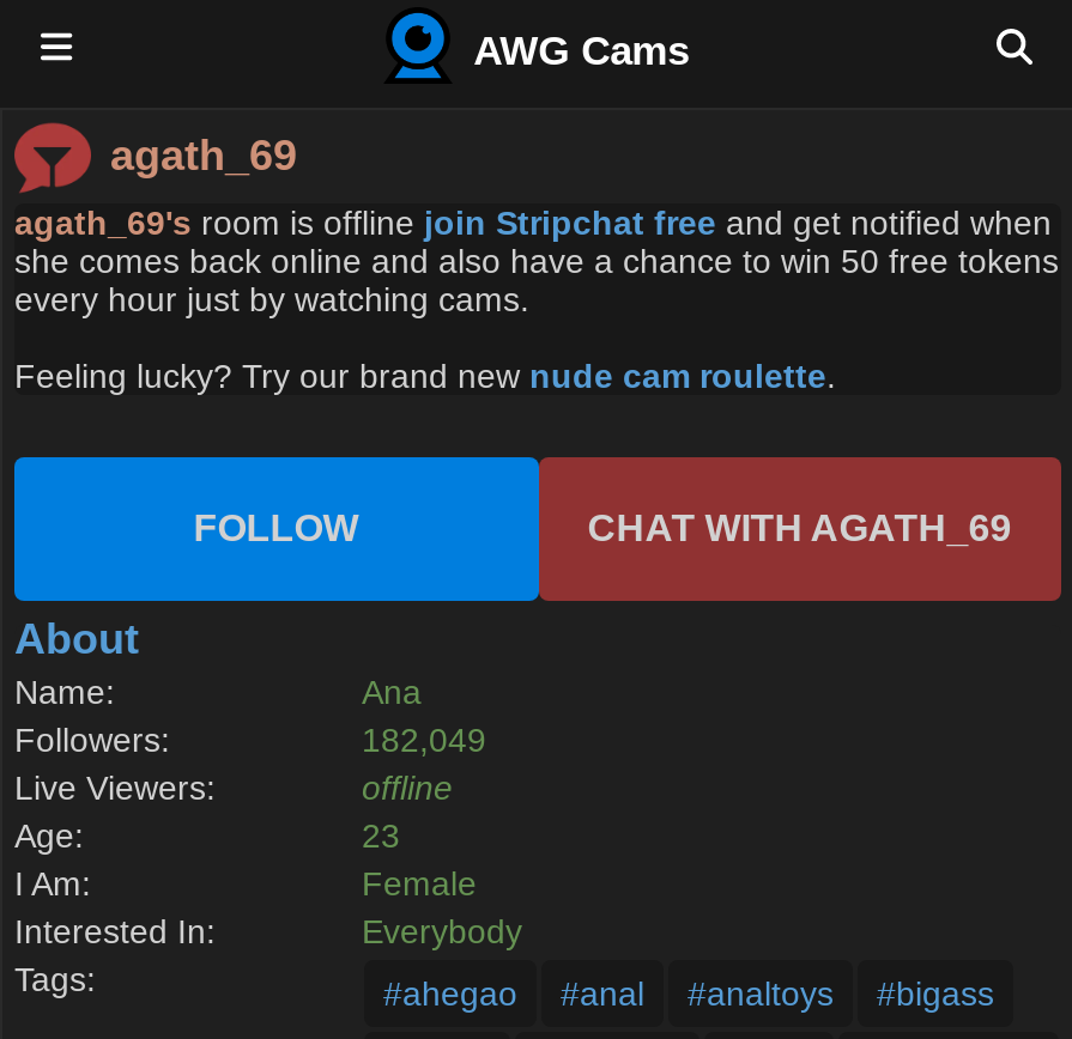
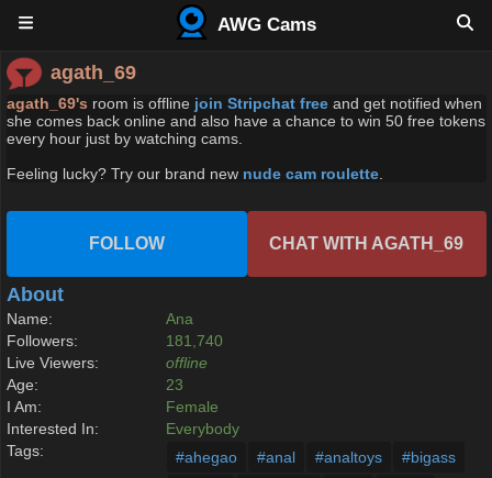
[362,721,486,759] 182,049 -> [166,332,223,349] 181,740

